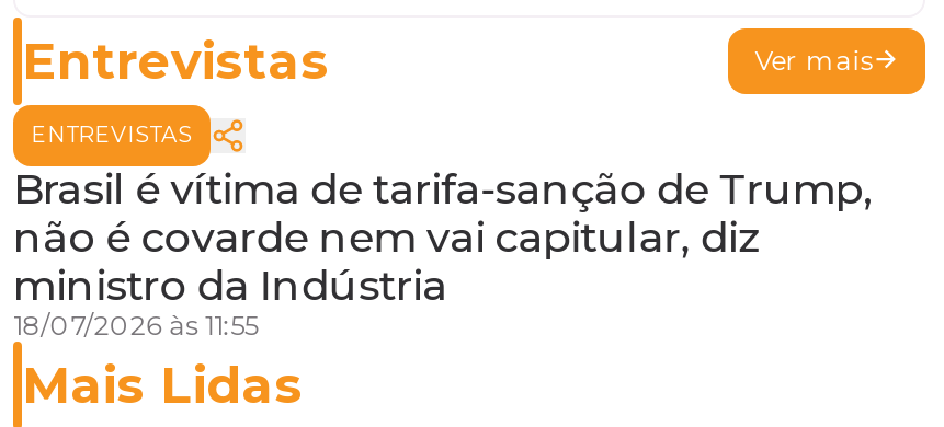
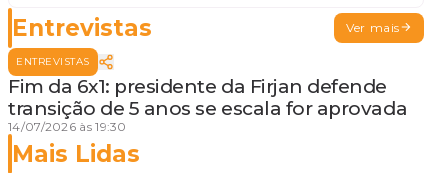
[13,165,873,343] Brasil é vítima de tarifa-sanção de Trump, | não é covarde nem vai capitular, diz | ministro da Indústria | 18/07/2026 às 11:55 -> [8,75,407,134] Fim da 6x1: presidente da Firjan defende | transição de 5 anos se escala for aprovada | 14/07/2026 às 19:30

